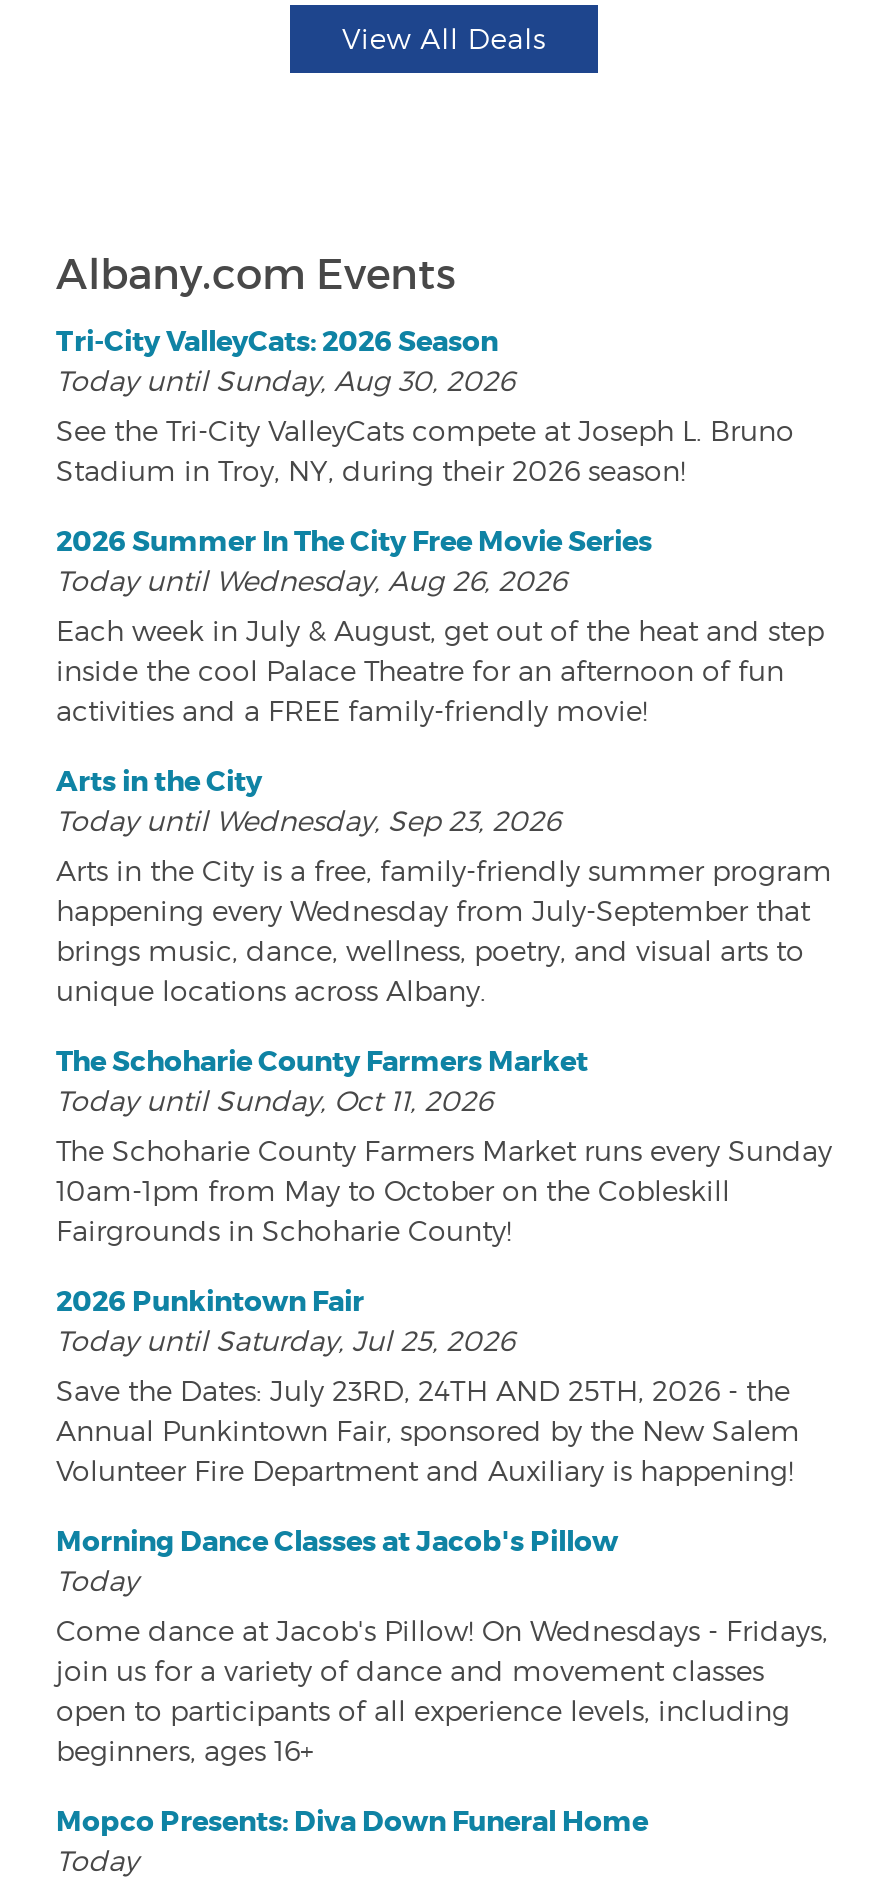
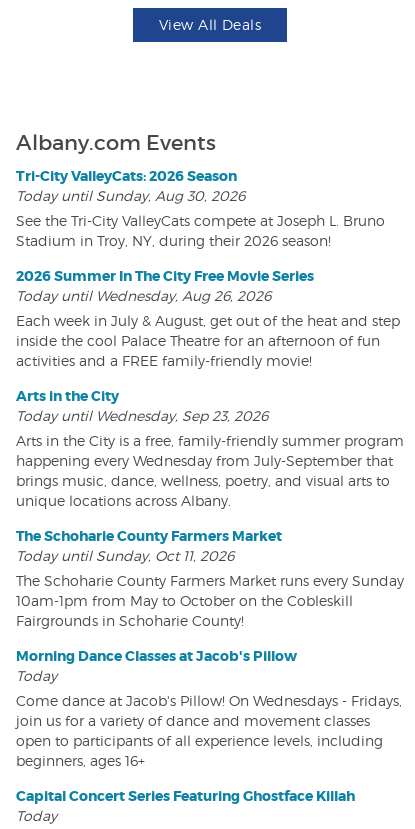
[56,1283,800,1487] 2026 Punkintown Fair | Today until Saturday, Jul 25, 2026 | Save the Dates: July 23RD, 24TH AND 25TH, 2026 - the | Annual Punkintown Fair, sponsored by the New Salem | Volunteer Fire Department and Auxiliary is happening! -> none
[56,1803,648,1839] Mopco Presents: Diva Down Funeral Home -> [16,787,355,805] Capital Concert Series Featuring Ghostface Killah

